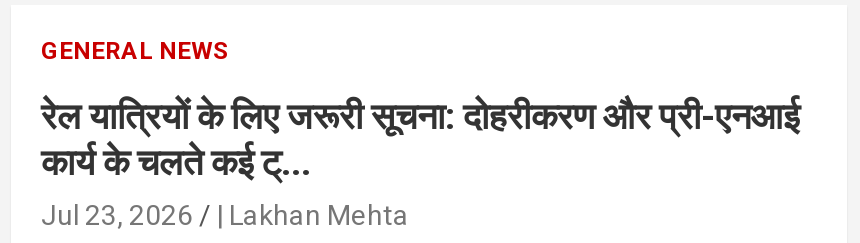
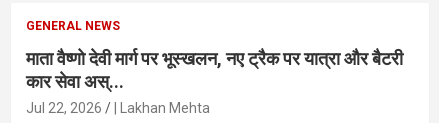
[41,96,799,232] रेल यात्रियों के लिए जरूरी सूचना: दोहरीकरण और प्री-एनआई | कार्य के चलते कई ट्... | Jul 23, 2026 -> [26,48,403,116] माता वैष्णो देवी मार्ग पर भूस्खलन, नए ट्रैक पर यात्रा और बैटरी | कार सेवा अस्... | Jul 22, 2026

